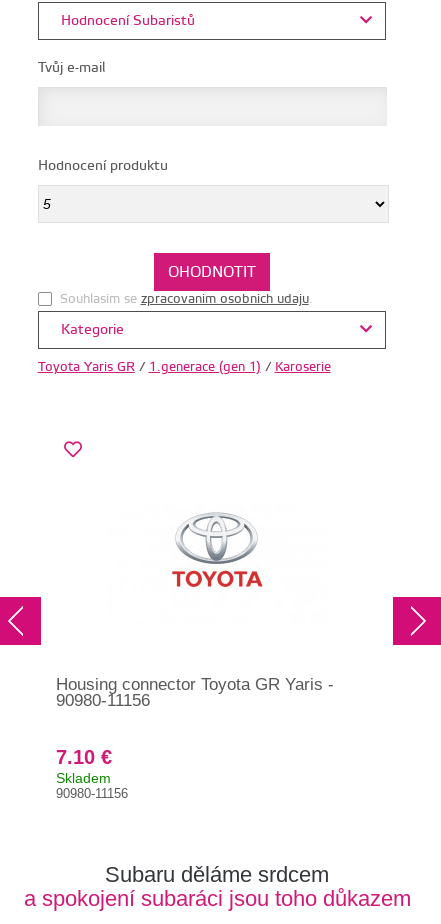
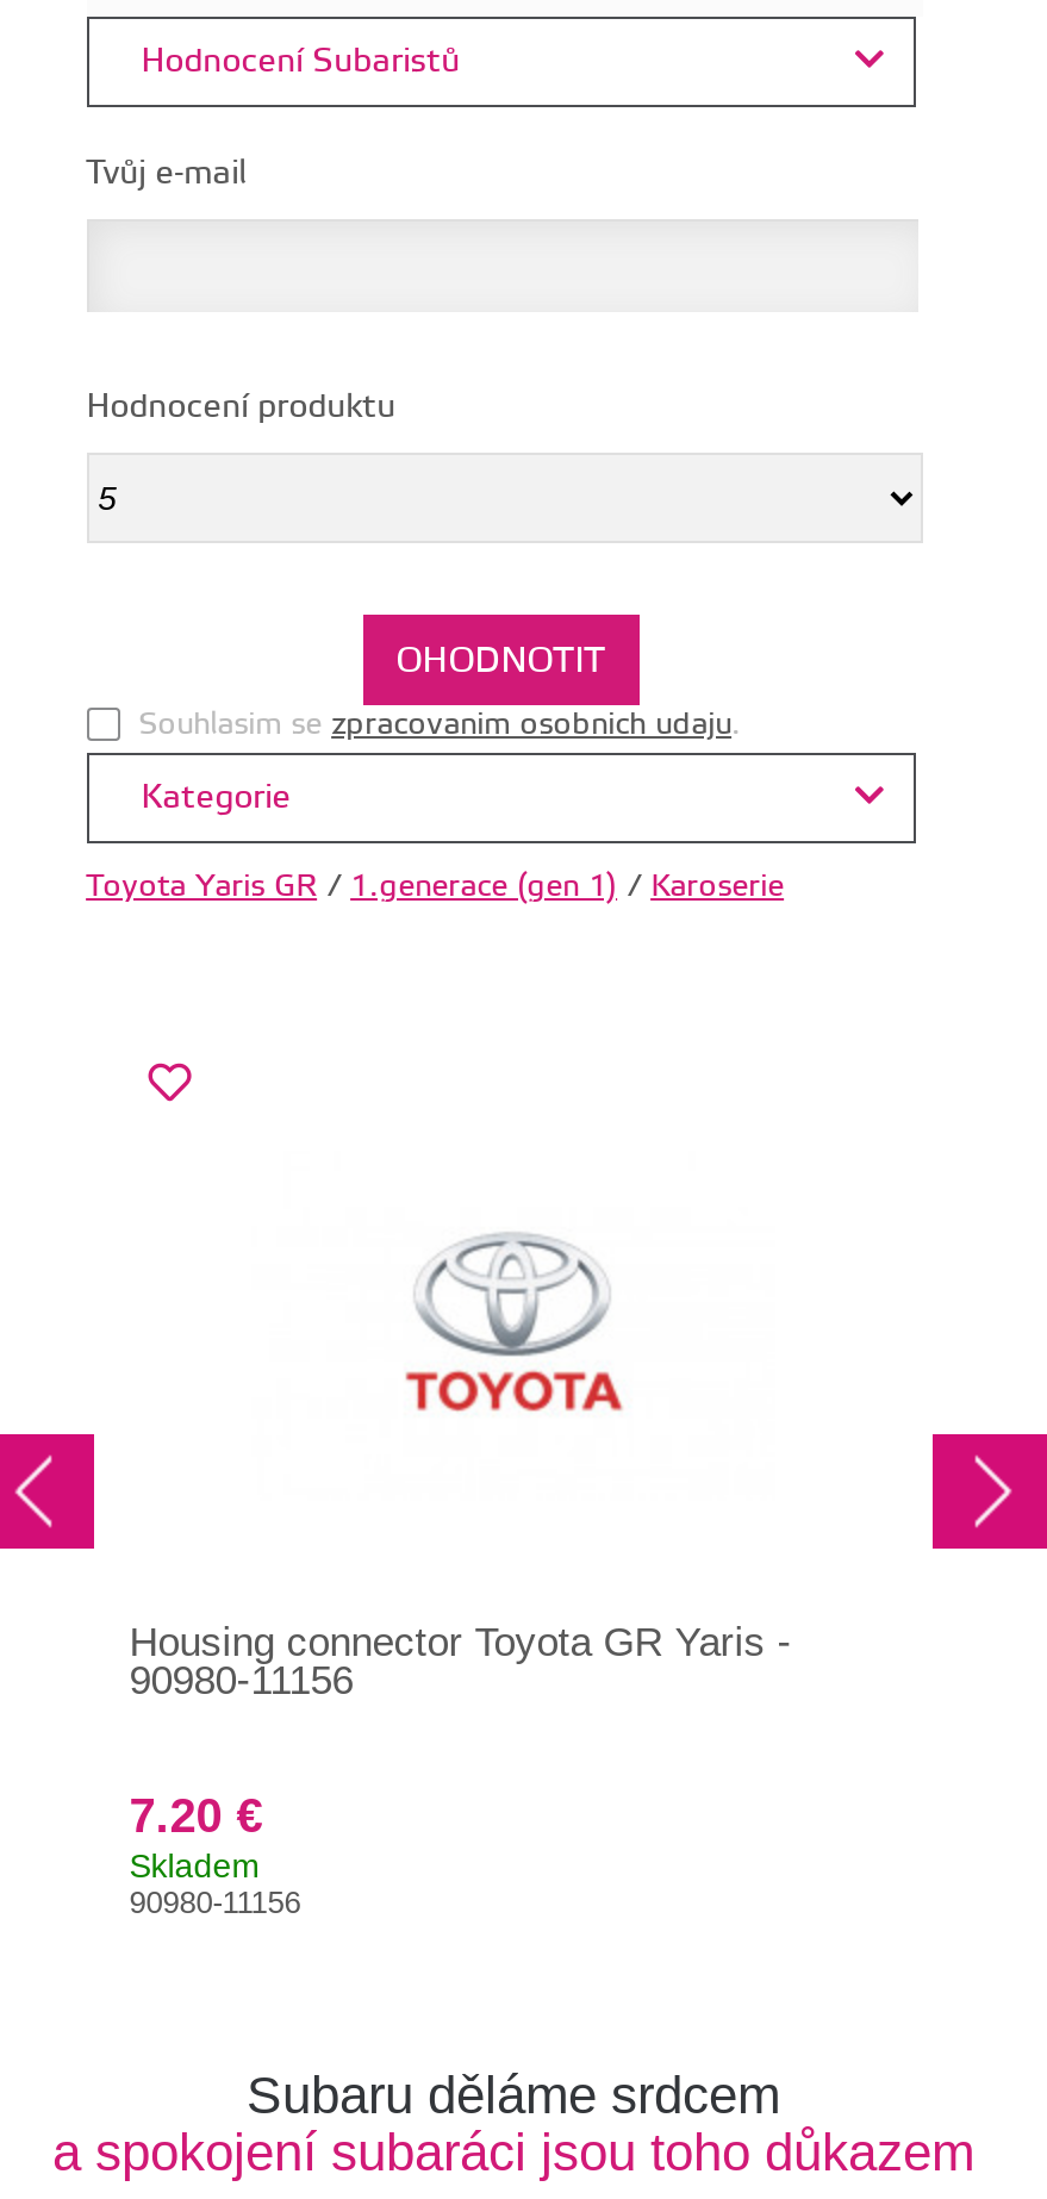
[56,746,112,768] 7.10 € -> [129,1790,263,1843] 7.20 €

